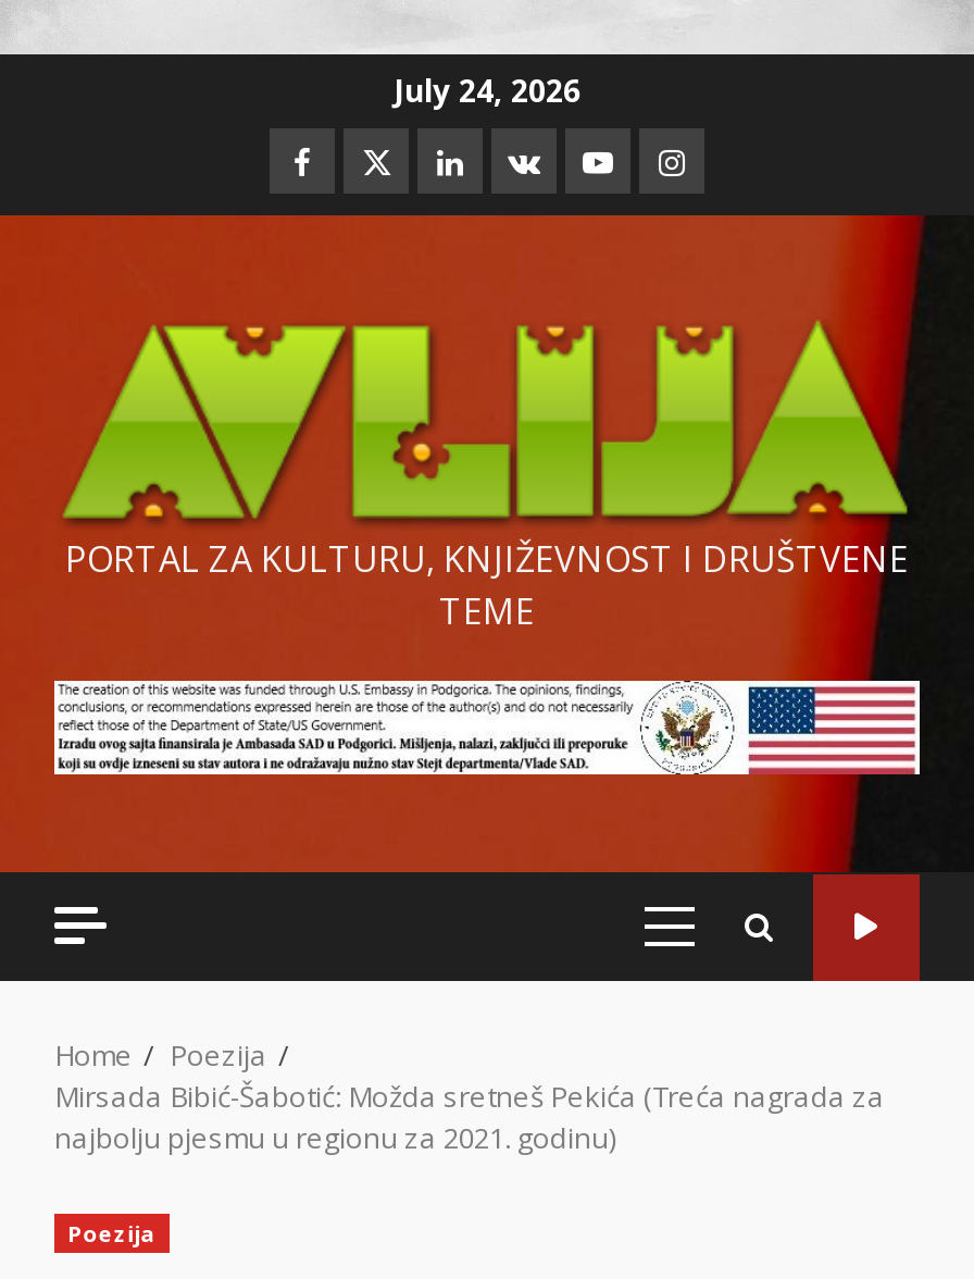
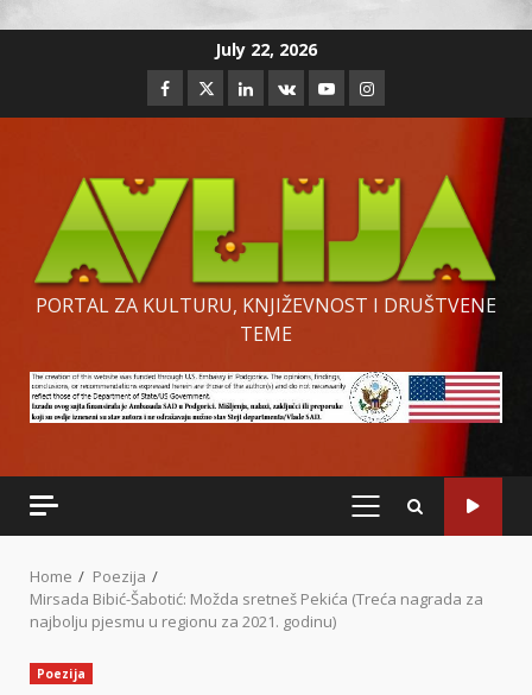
[394,70,580,111] July 24, 2026 -> [215,38,317,61] July 22, 2026

